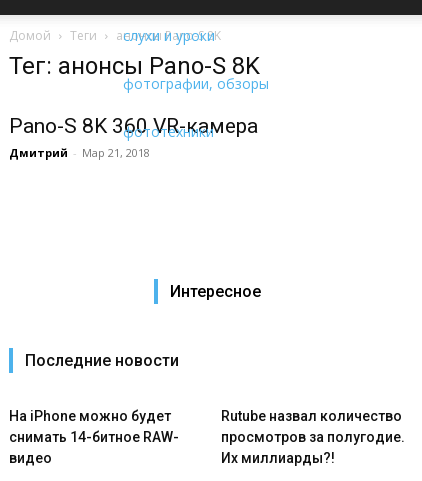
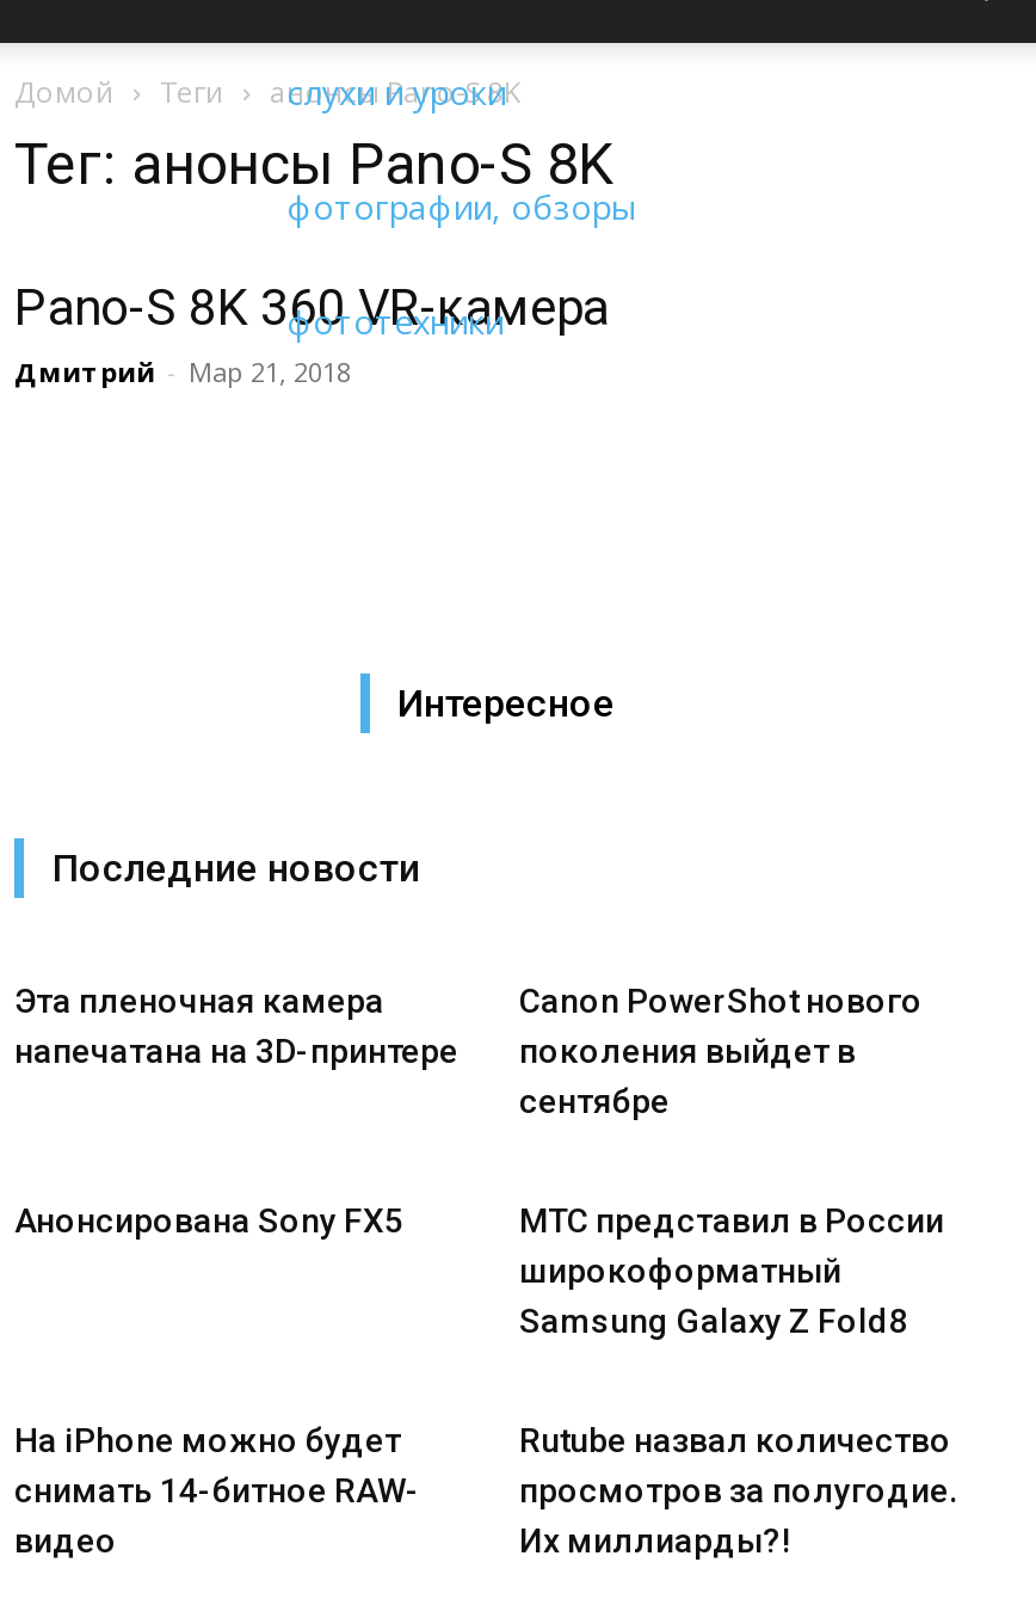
none -> [14,982,458,1070] Эта пленочная камера | напечатана на 3D-принтере
none -> [14,982,944,1340] Canon PowerShot нового | поколения выйдет в | сентябре | Анонсирована Sony FX5 | МТС представил в России | широкоформатный | Samsung Galaxy Z Fold8

